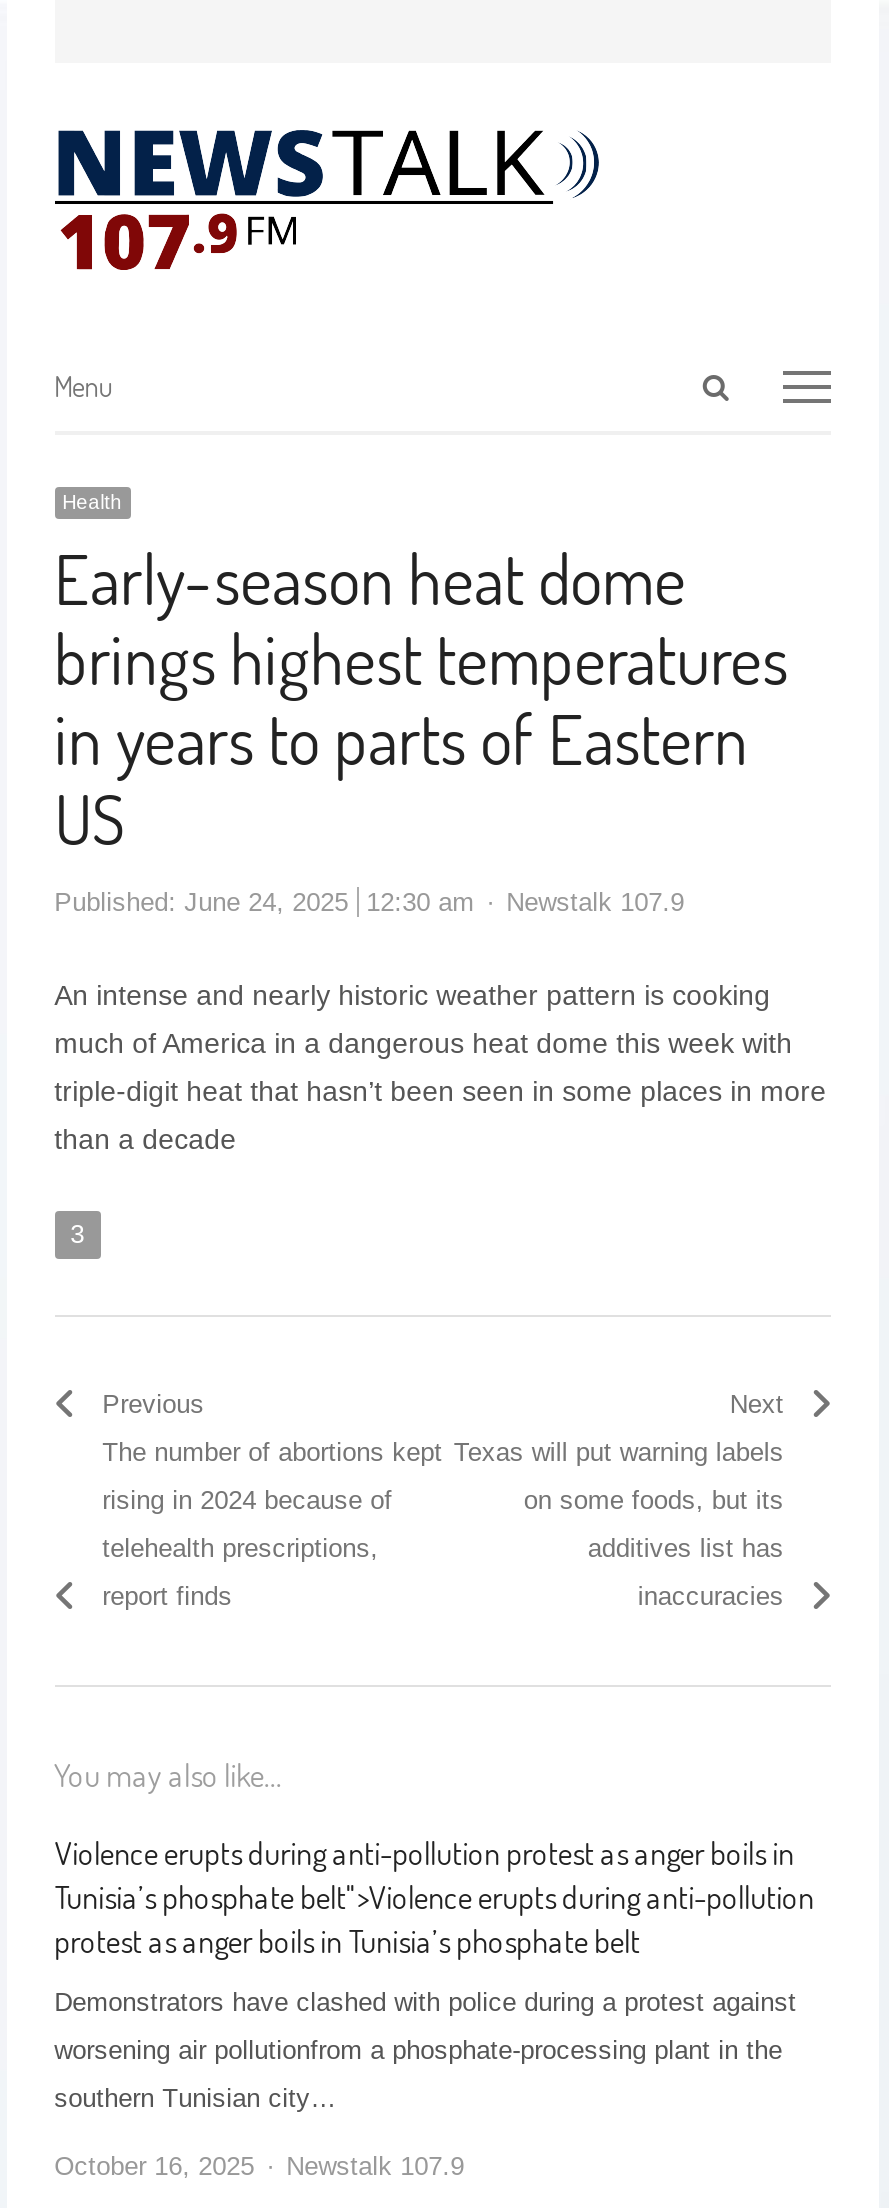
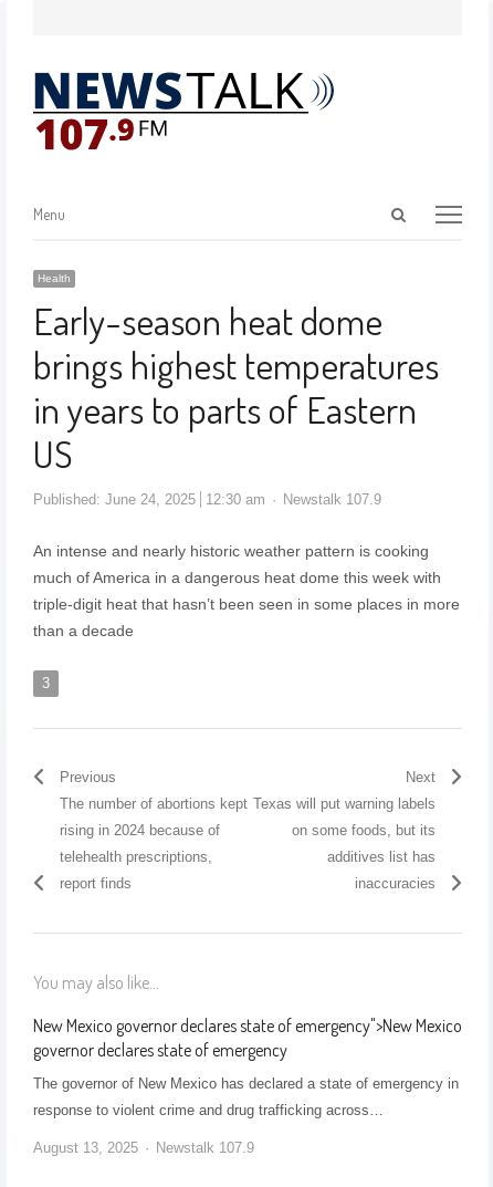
[54,1833,814,2181] Violence erupts during anti-pollution protest as anger boils in | Tunisia’s phosphate belt">Violence erupts during anti-pollution | protest as anger boils in Tunisia’s phosphate belt | Demonstrators have clashed with police during a protest against | worsening air pollutionfrom a phosphate-processing plant in the | southern Tunisian city… | October 16, 2025 -> [33,1014,462,1156] New Mexico governor declares state of emergency">New Mexico | governor declares state of emergency | The governor of New Mexico has declared a state of emergency in | response to violent crime and drug trafficking across… | August 13, 2025

